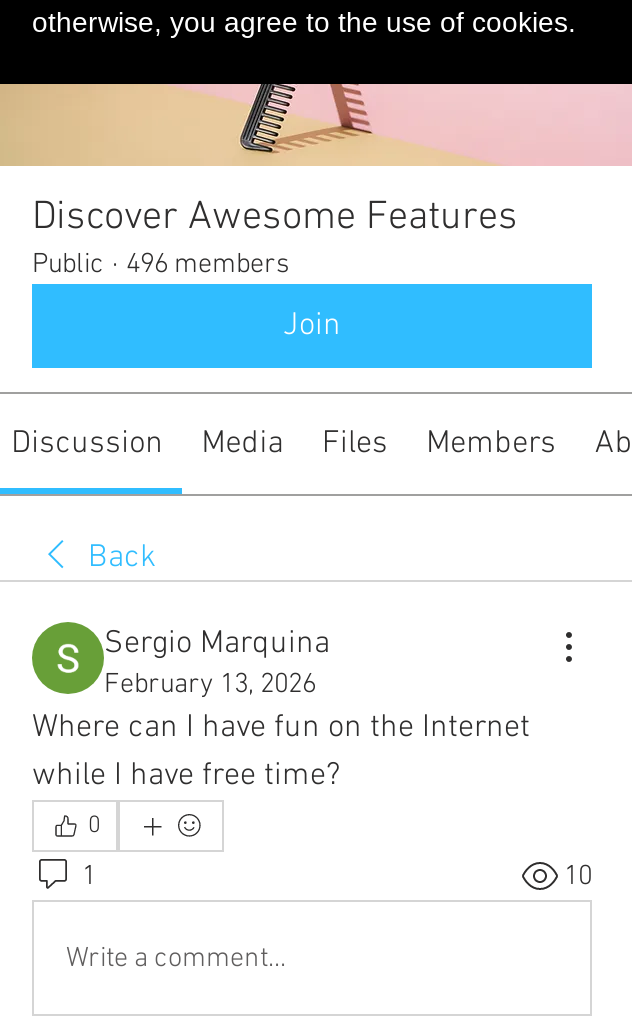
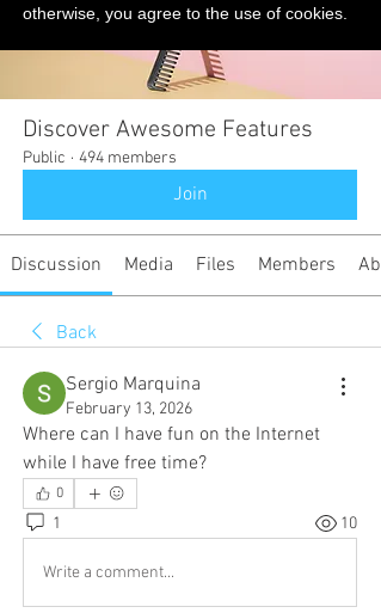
[32,248,290,282] Public · 496 members -> [23,148,177,168] Public · 494 members

